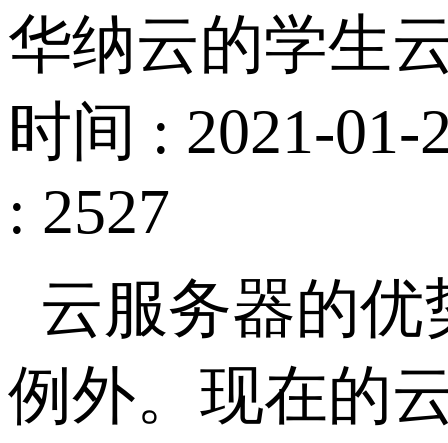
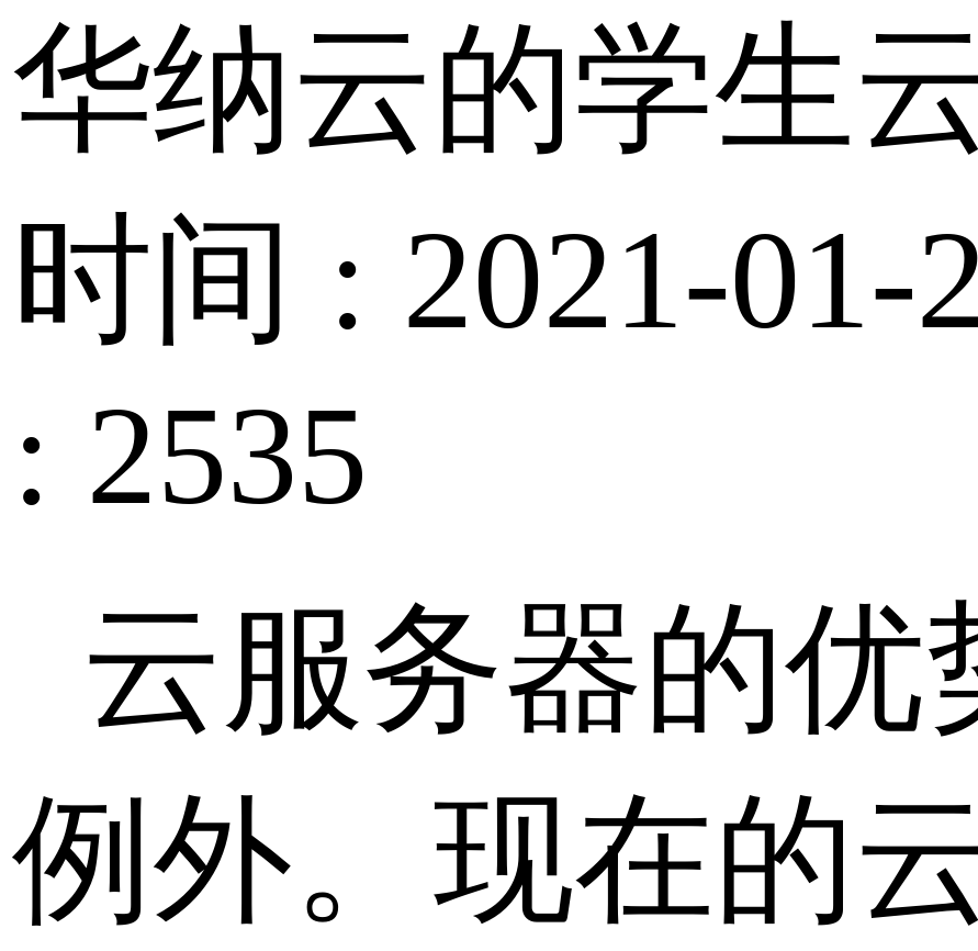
[8,176,170,247] : 2527 -> [12,378,368,534] : 2535

